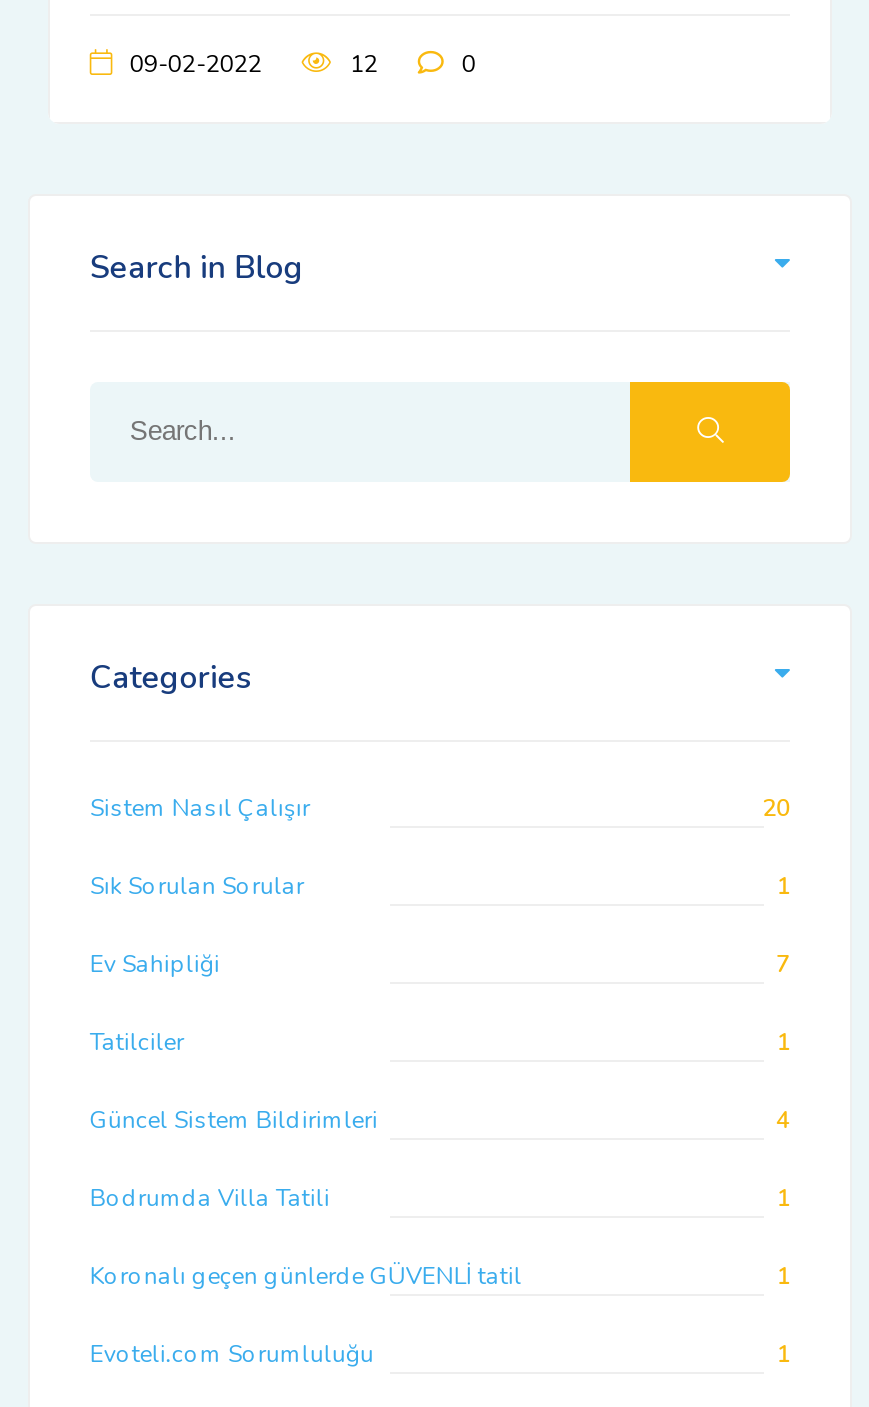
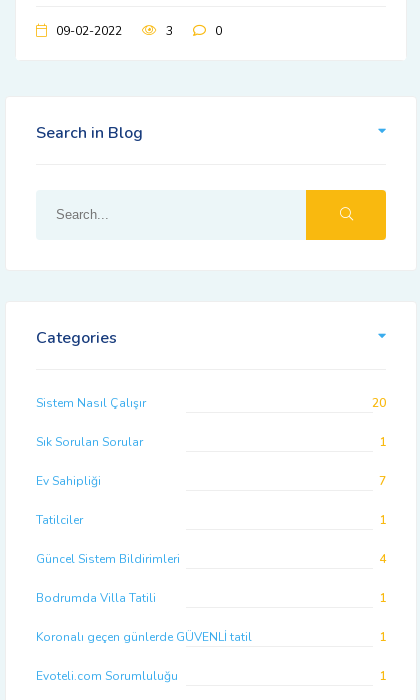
[350,48,378,80] 12 -> [166,23,173,39] 3

